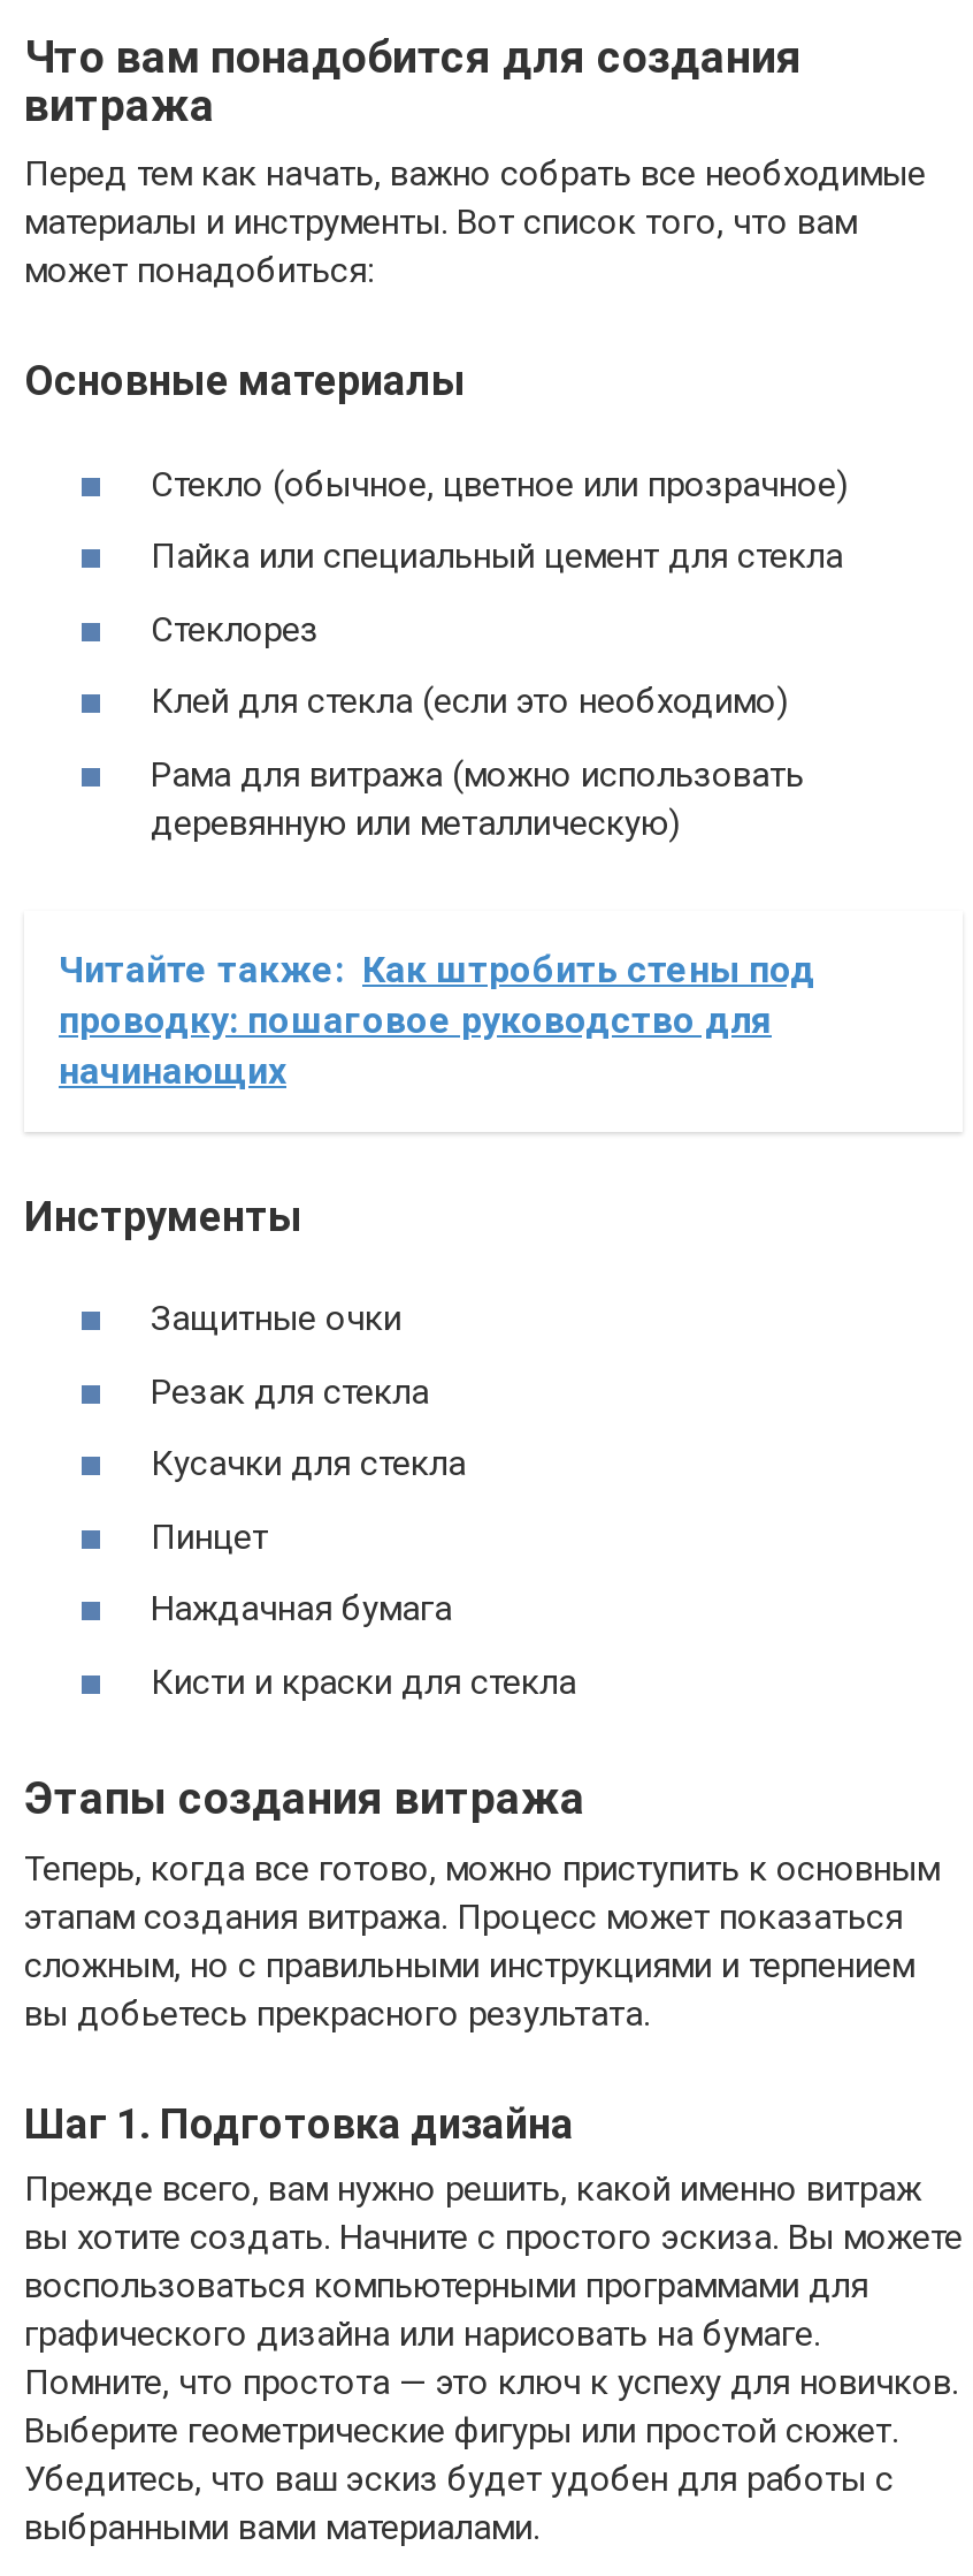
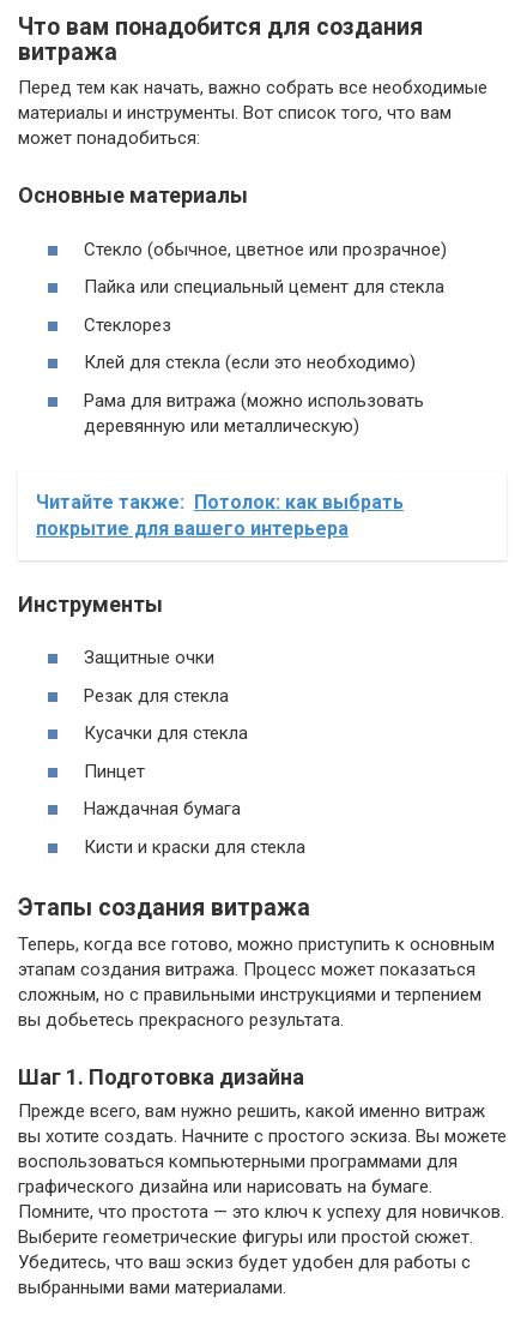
[59,947,815,1092] Читайте также: Как штробить стены под | проводку: пошаговое руководство для | начинающих -> [36,490,404,540] Читайте также: Потолок: как выбрать | покрытие для вашего интерьера

